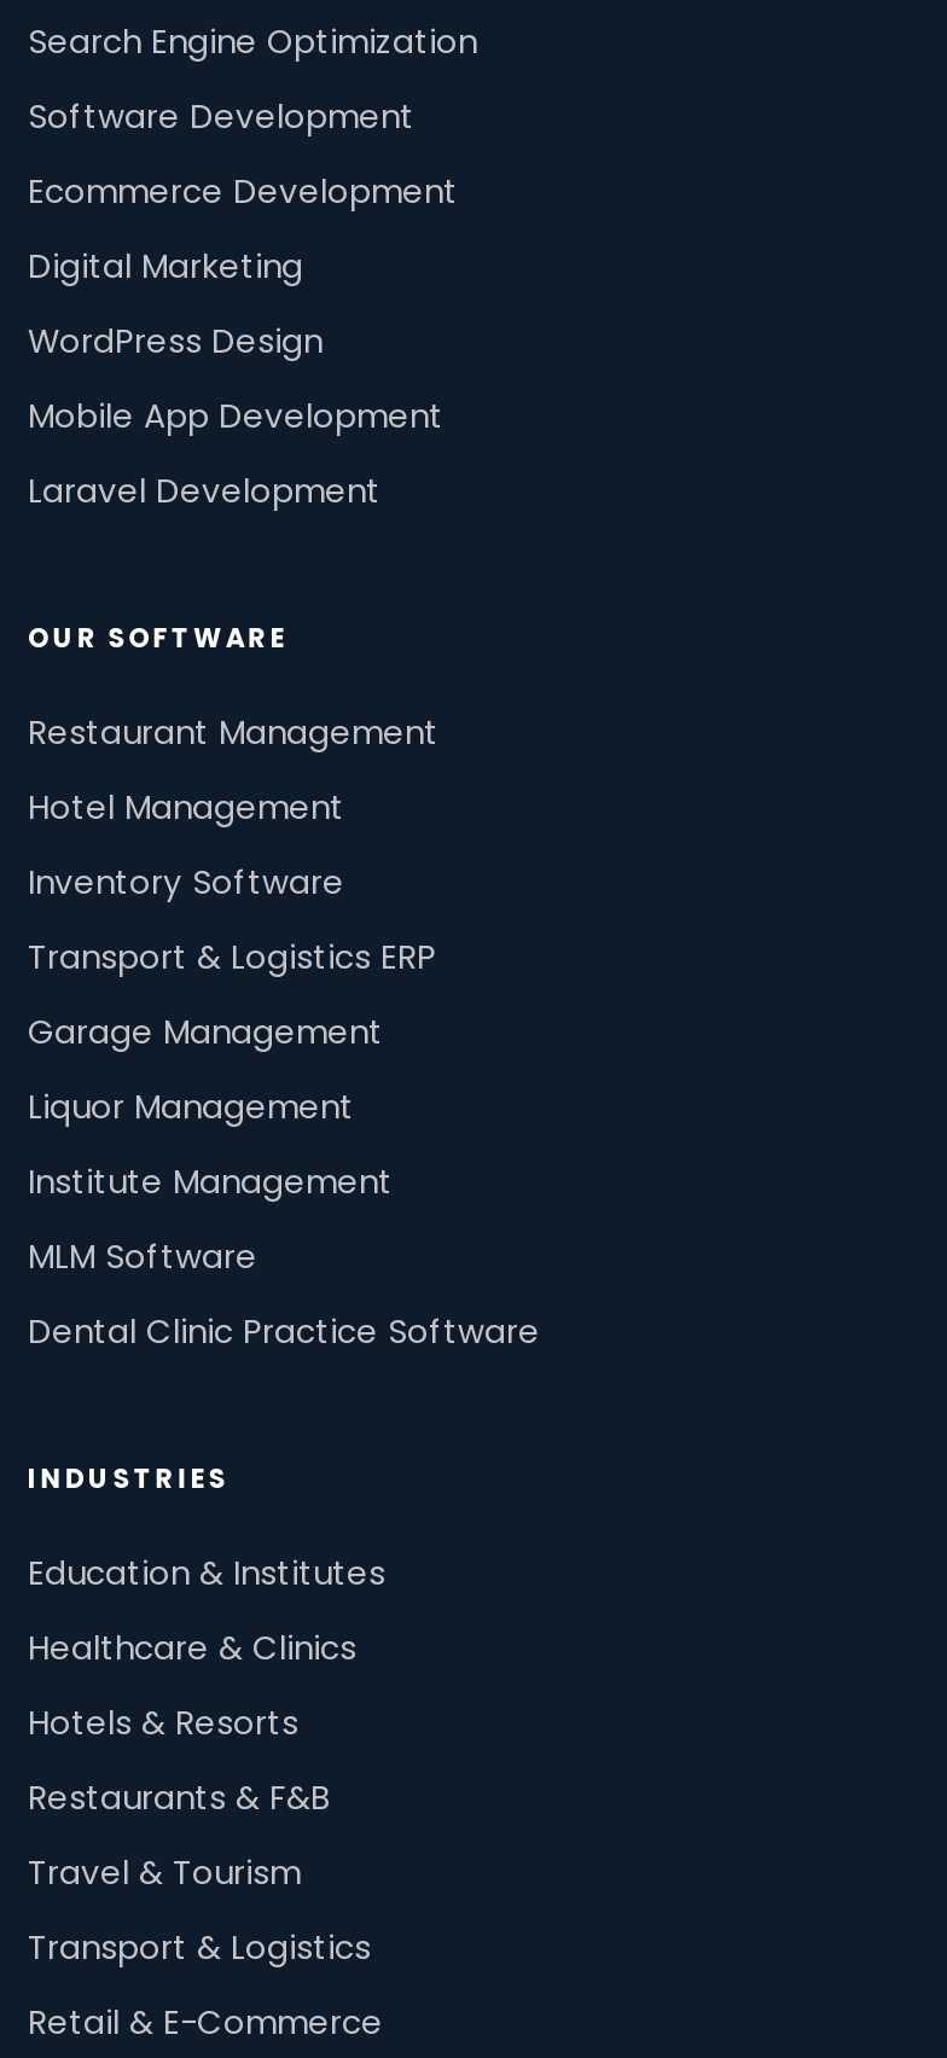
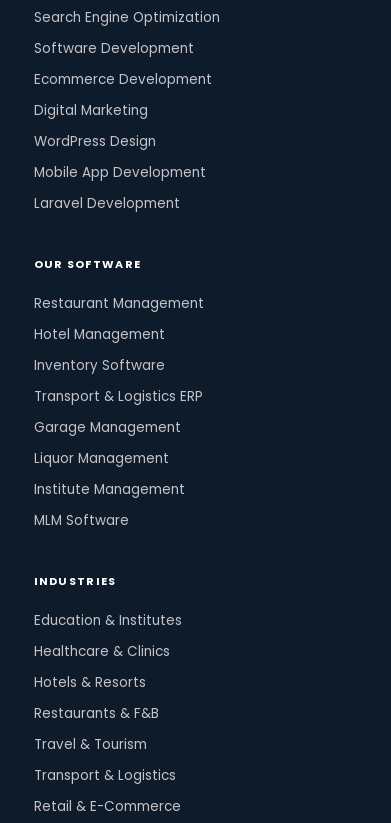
[28,1308,540,1354] Dental Clinic Practice Software -> none

